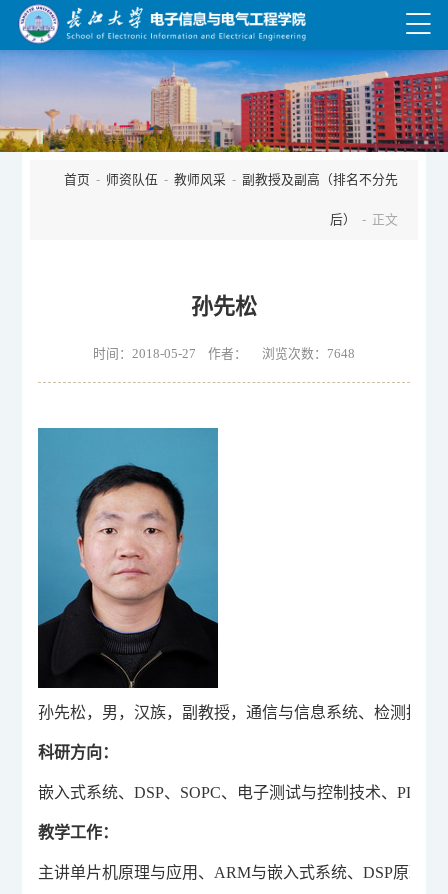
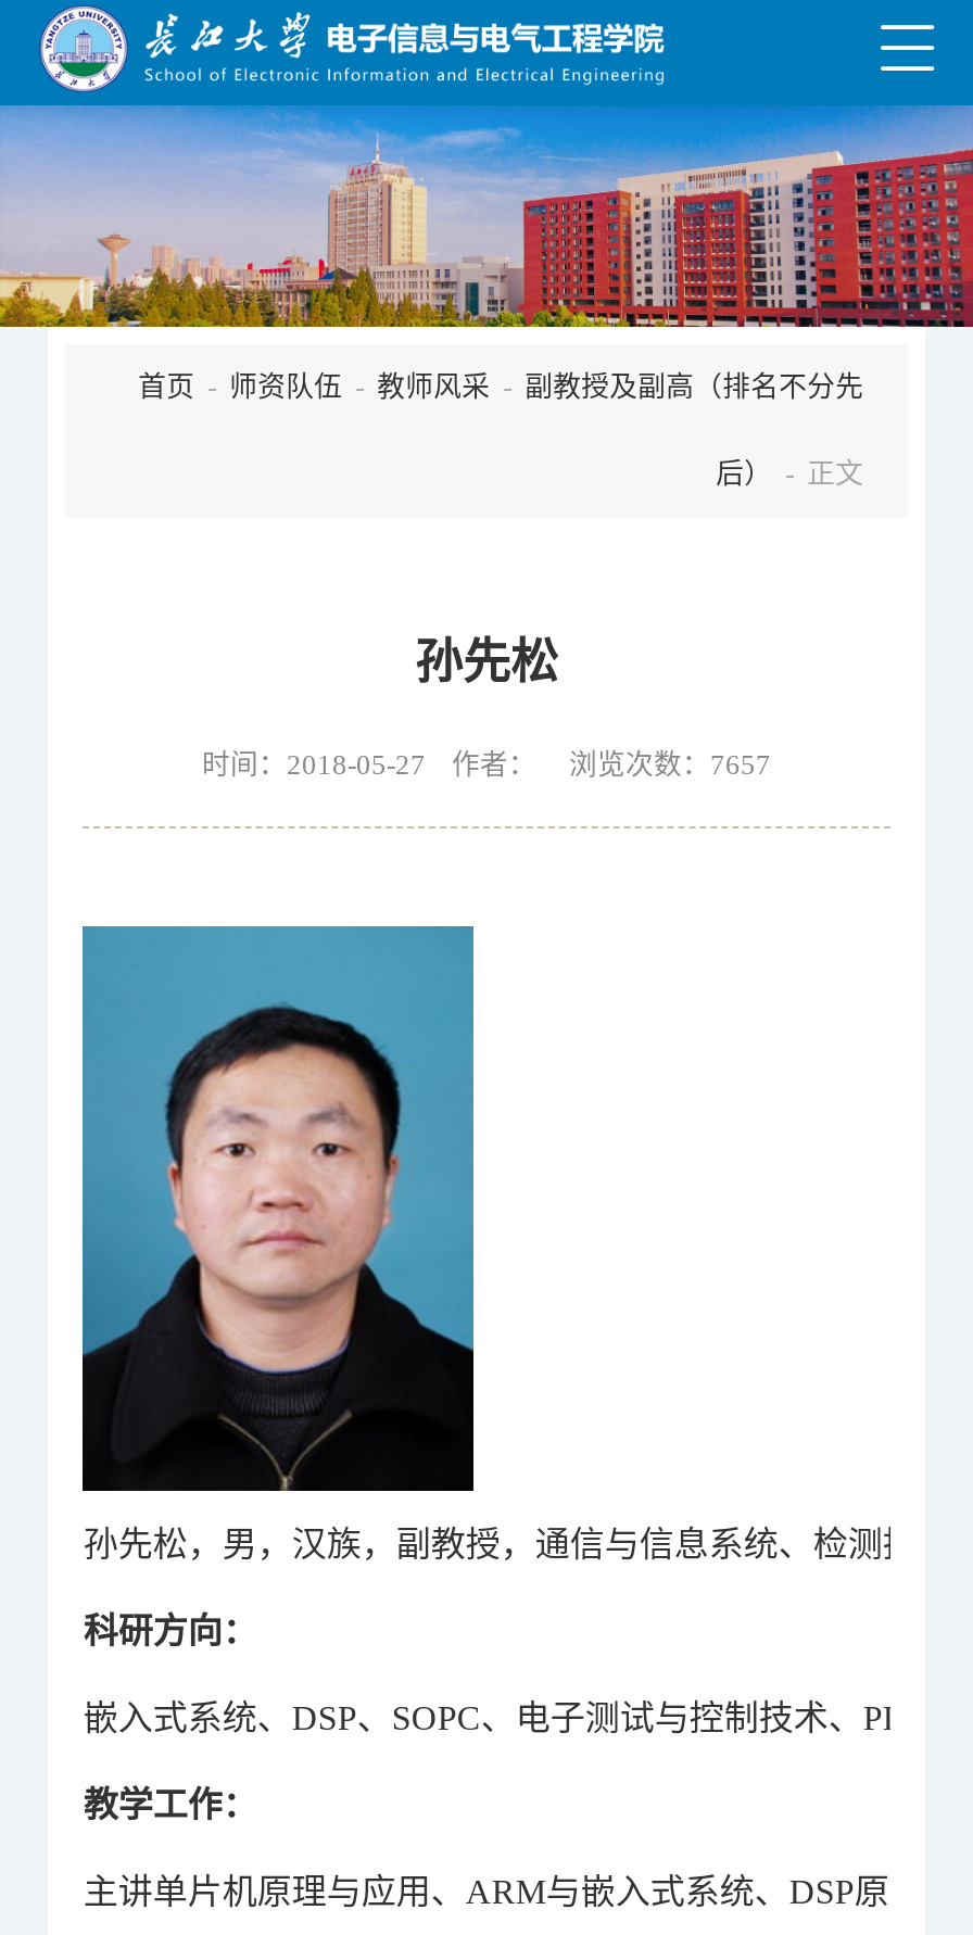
[93,347,355,361] 时间：2018-05-27 作者： 浏览次数：7648 -> [202,750,771,781] 时间：2018-05-27 作者： 浏览次数：7657

